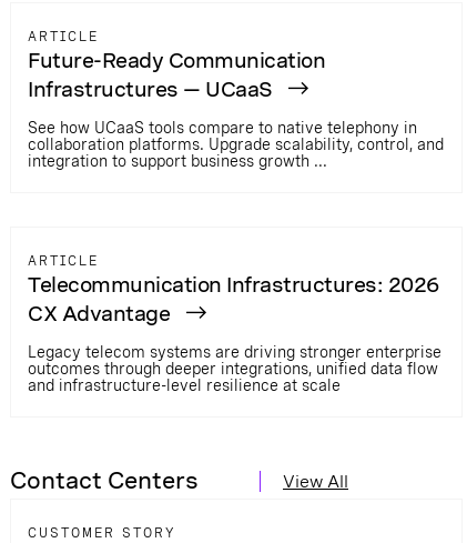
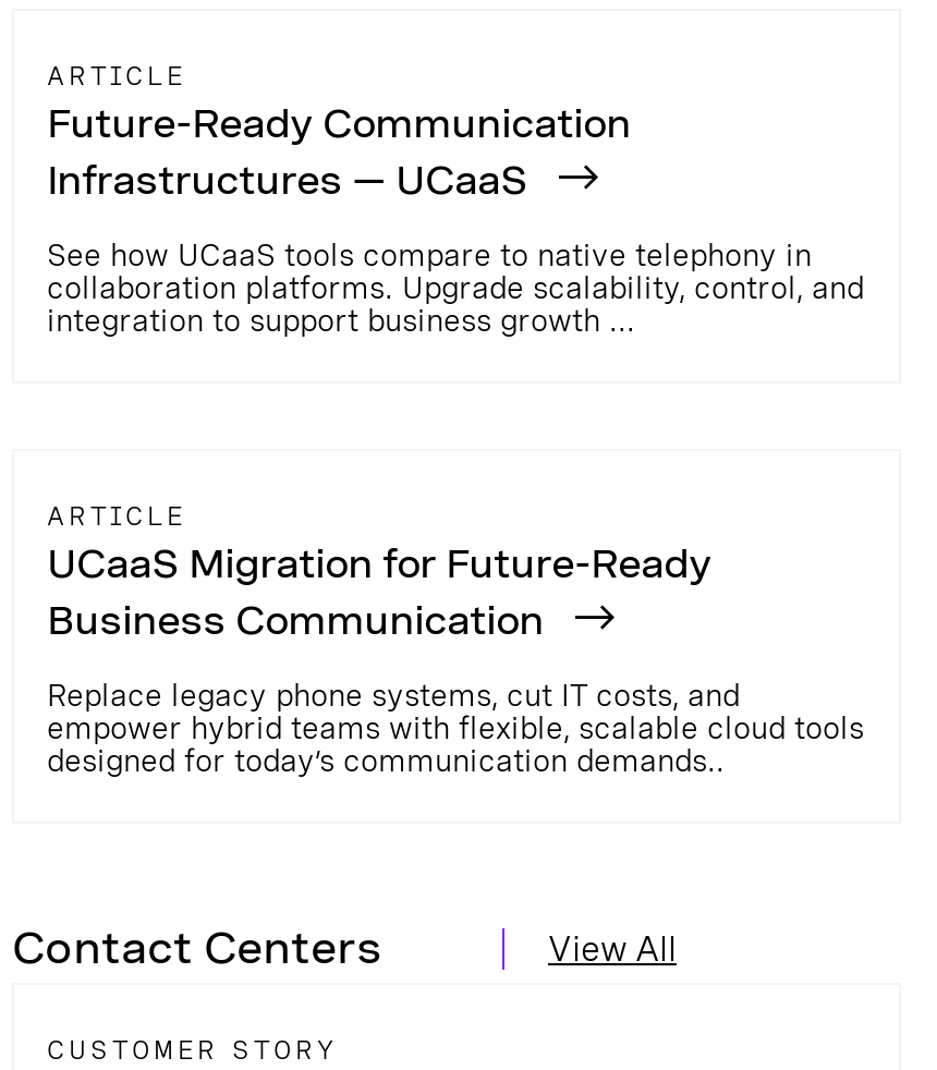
[28,273,439,325] Telecommunication Infrastructures: 2026 | CX Advantage -> [47,540,711,643] UCaaS Migration for Future-Ready | Business Communication
[28,343,441,394] Legacy telecom systems are driving stronger enterprise | outcomes through deeper integrations, unified data flow | and infrastructure-level resilience at scale -> [47,678,864,778] Replace legacy phone systems, cut IT costs, and | empower hybrid teams with flexible, scalable cloud tools | designed for today’s communication demands..

